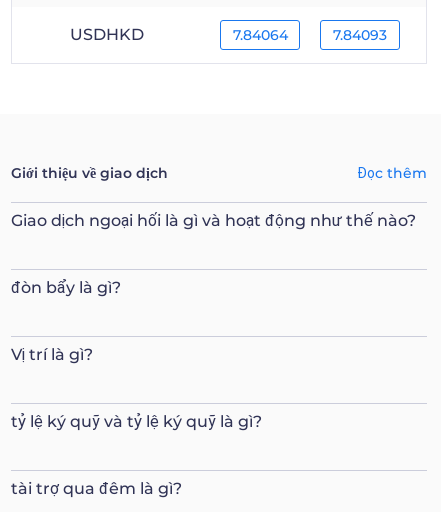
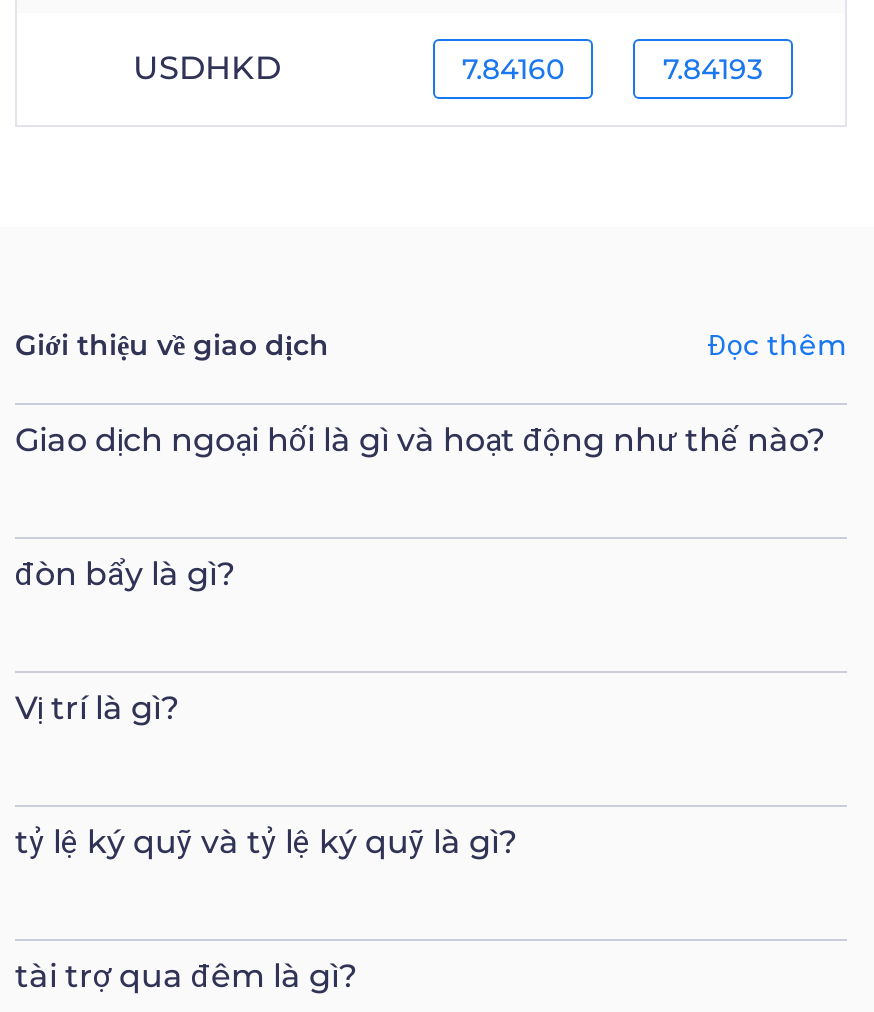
[232,26,287,44] 7.84064 -> [462,51,564,87] 7.84160
[333,26,387,44] 7.84093 -> [663,51,763,87] 7.84193

